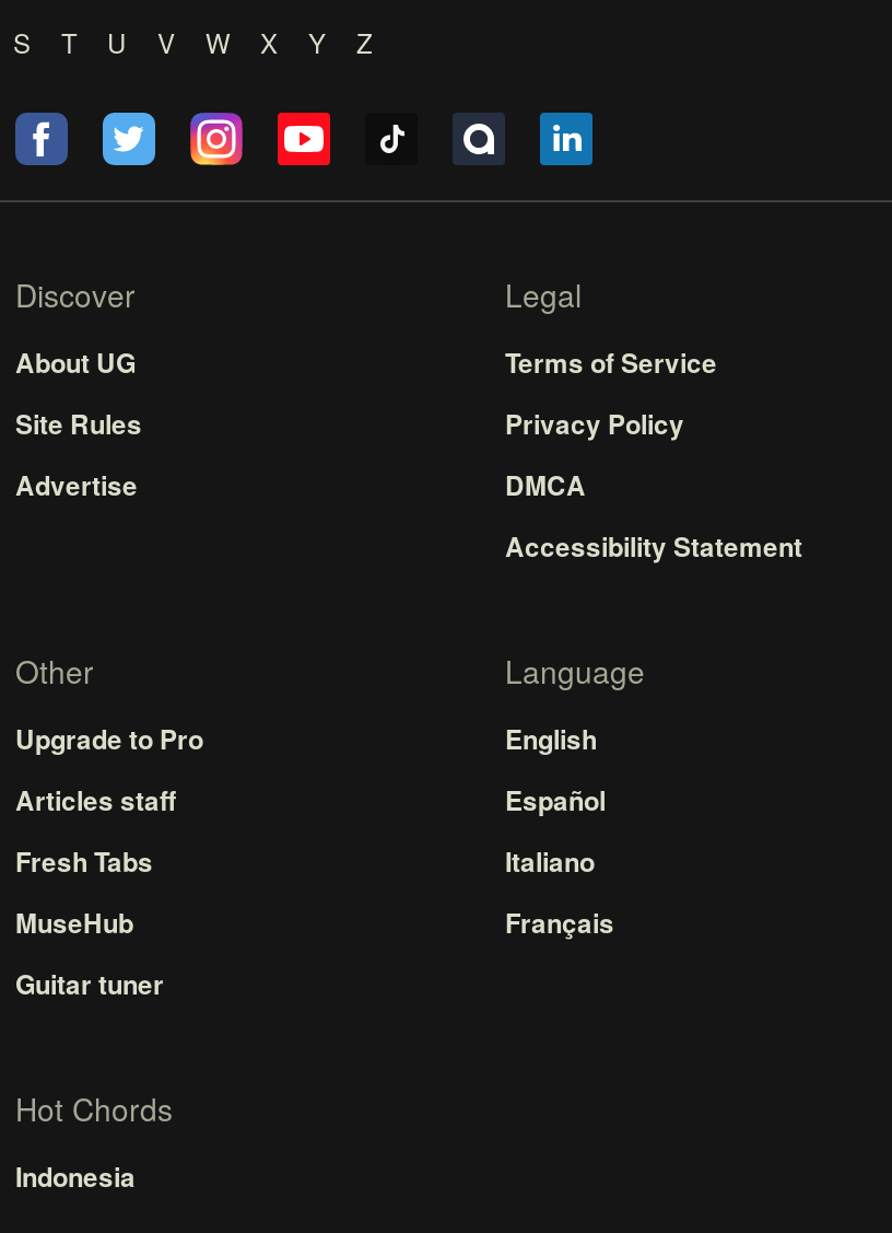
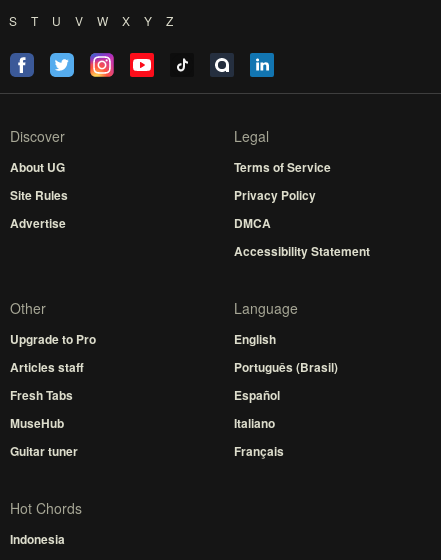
moved [505,780,614,942] -> [234,386,284,460]: Español | Italiano | Français
none -> [234,358,338,376] Português (Brasil)

